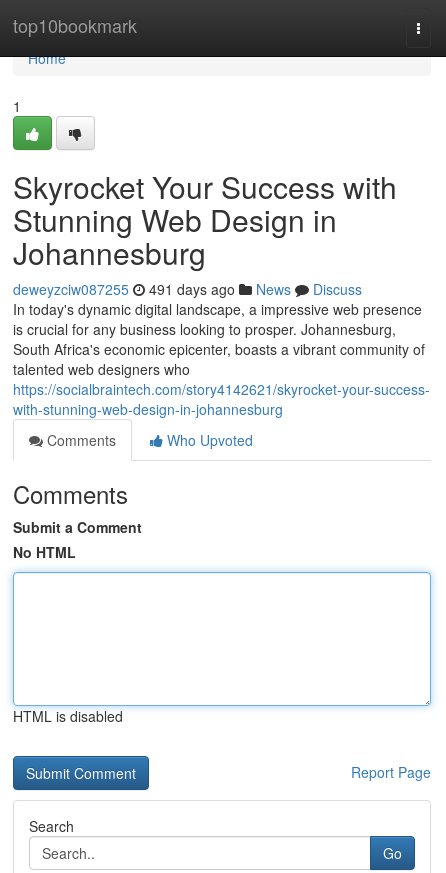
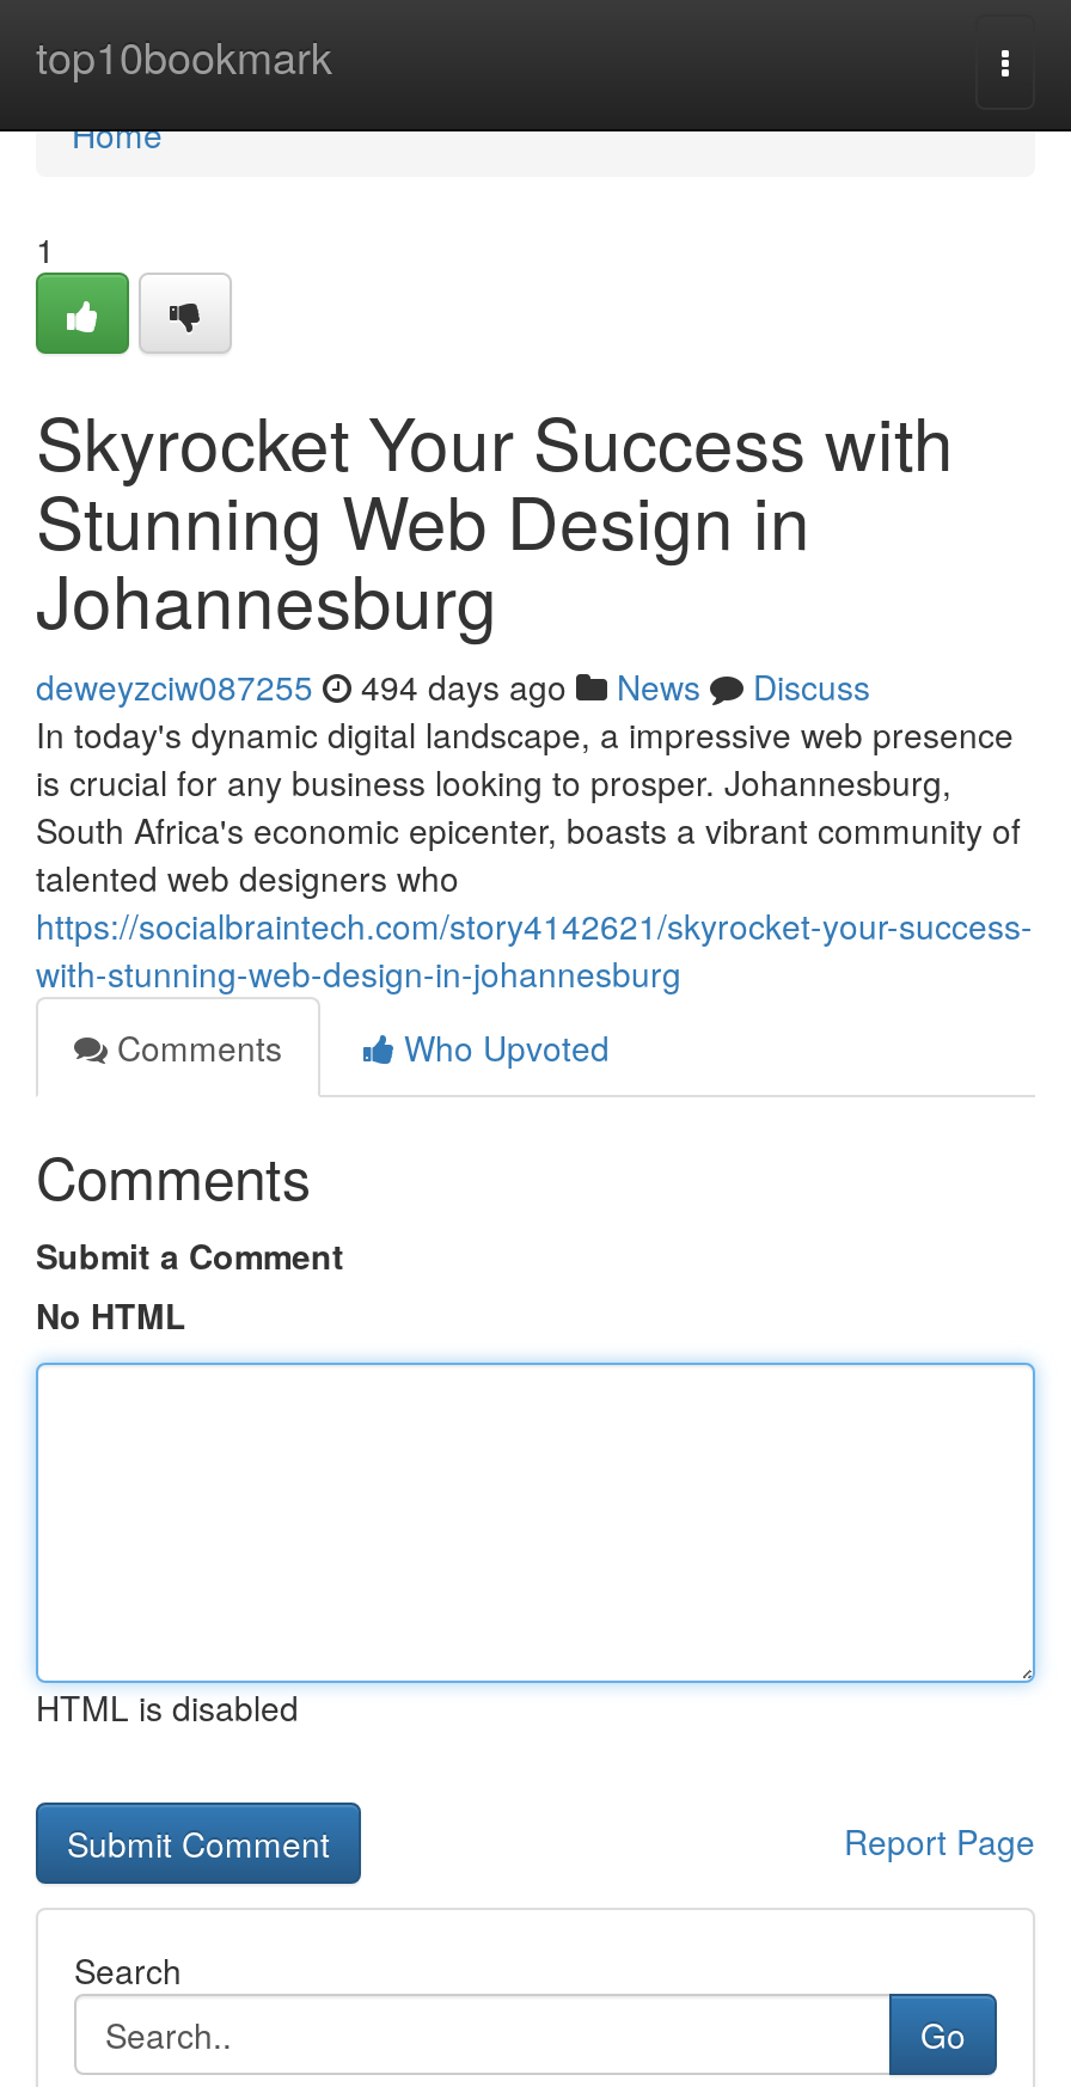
[13,279,362,299] deweyzciw087255 491 days ago News Discuss -> [36,662,870,710] deweyzciw087255 494 days ago News Discuss

